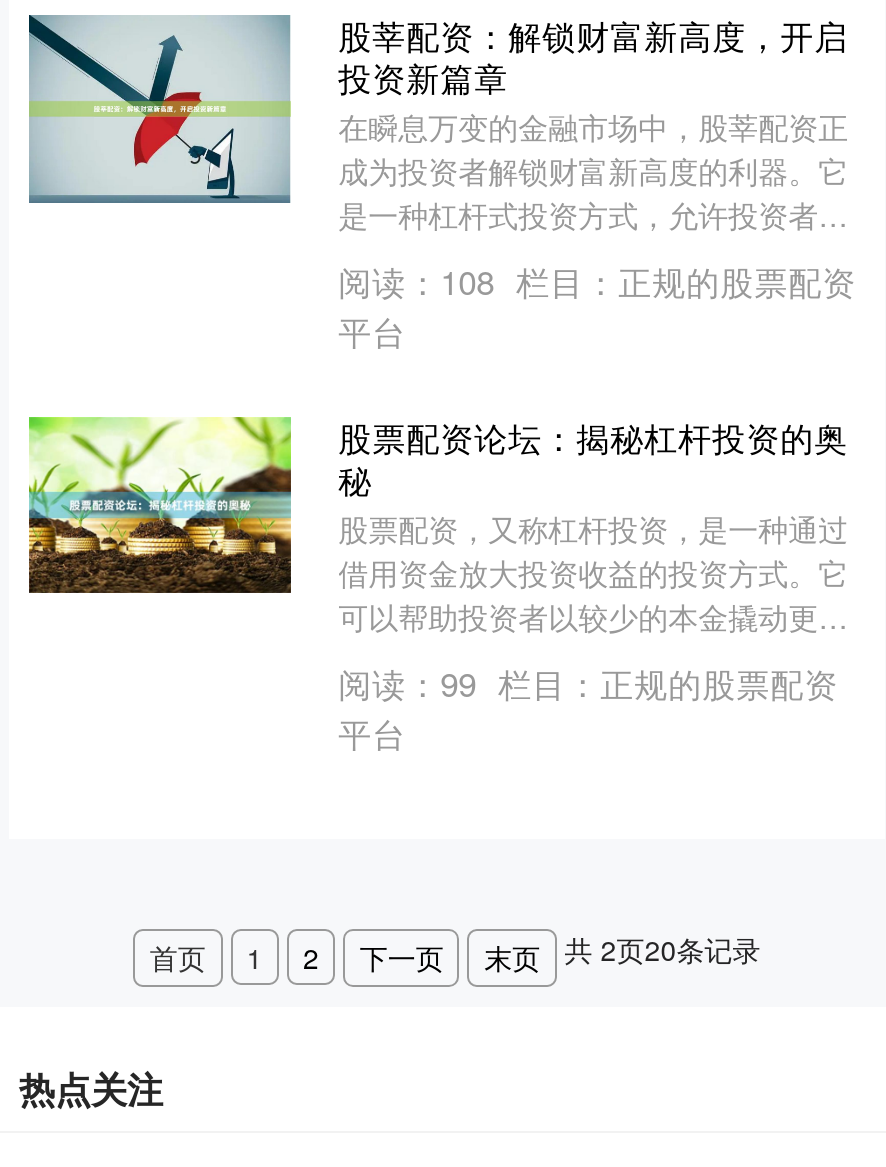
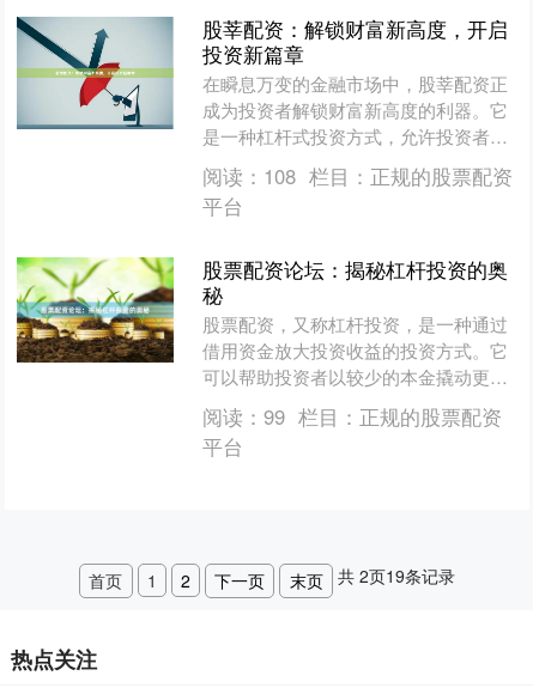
[565,929,761,969] 共2页20条记录 -> [338,564,455,588] 共2页19条记录

